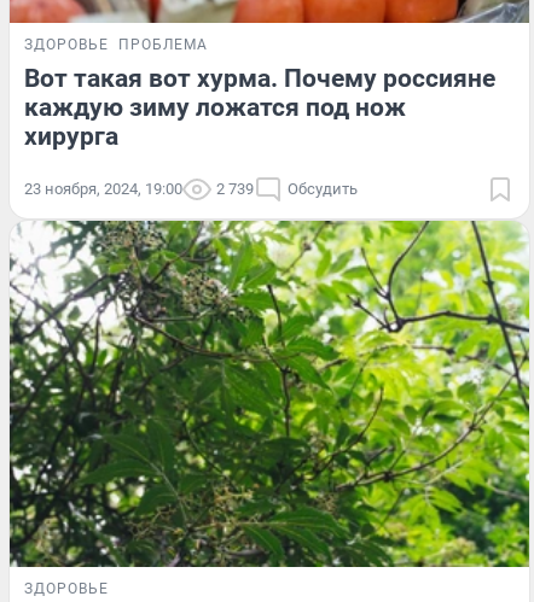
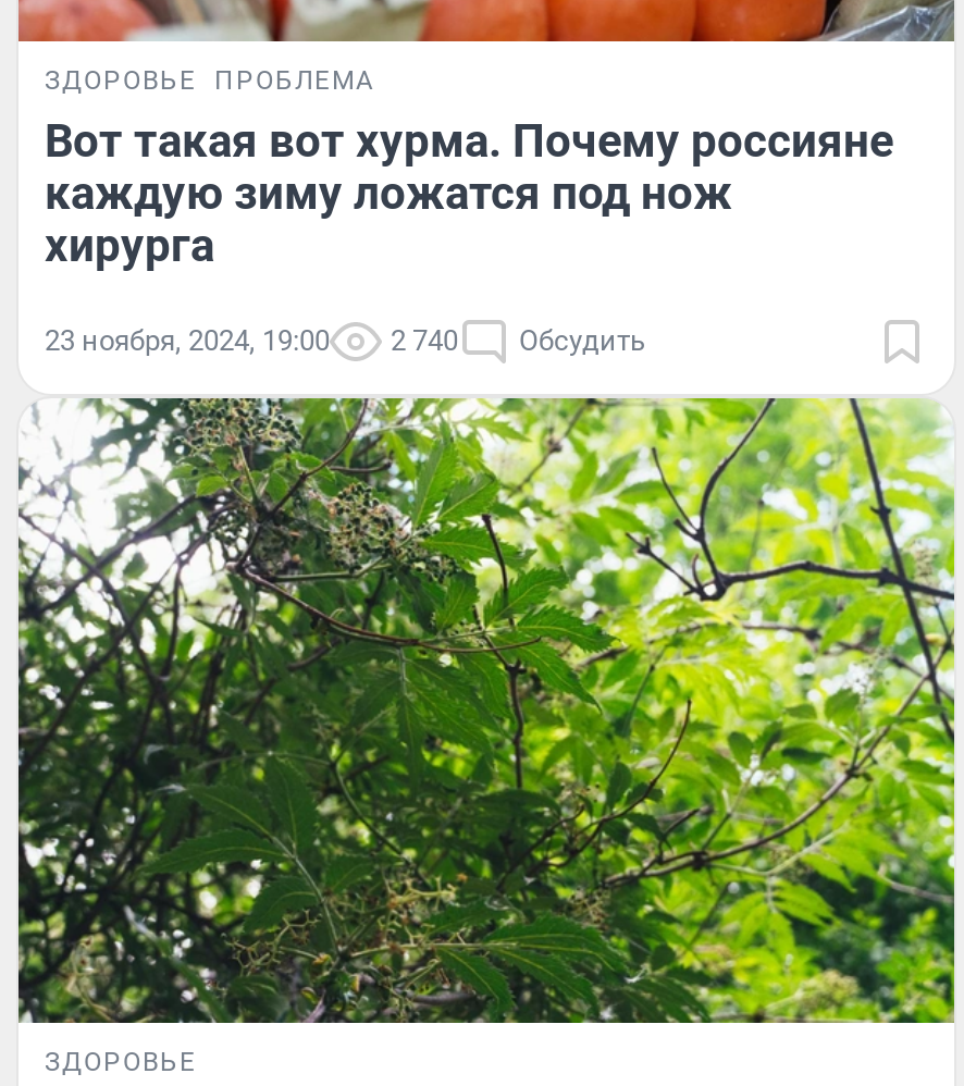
[24,180,358,198] 23 ноября, 2024, 19:00 2 739 Обсудить -> [45,324,645,357] 23 ноября, 2024, 19:00 2 740 Обсудить

